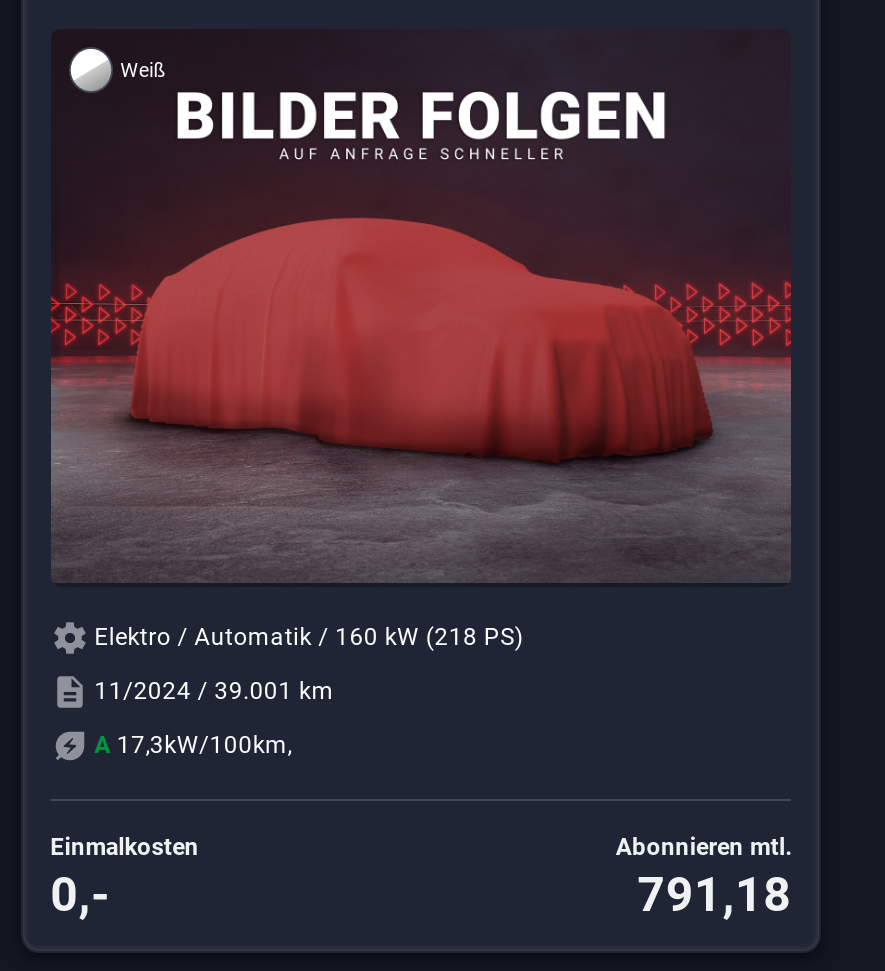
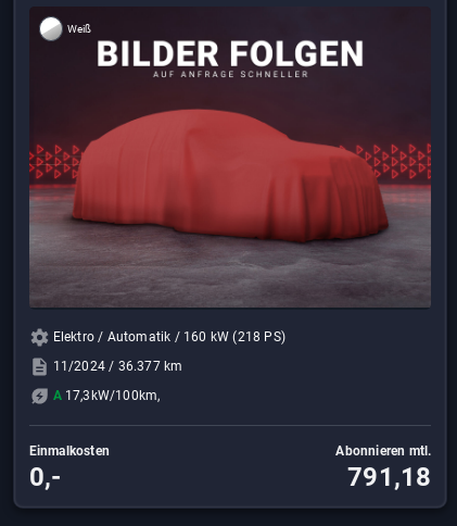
[94,677,334,705] 11/2024 / 39.001 km -> [53,359,183,374] 11/2024 / 36.377 km

